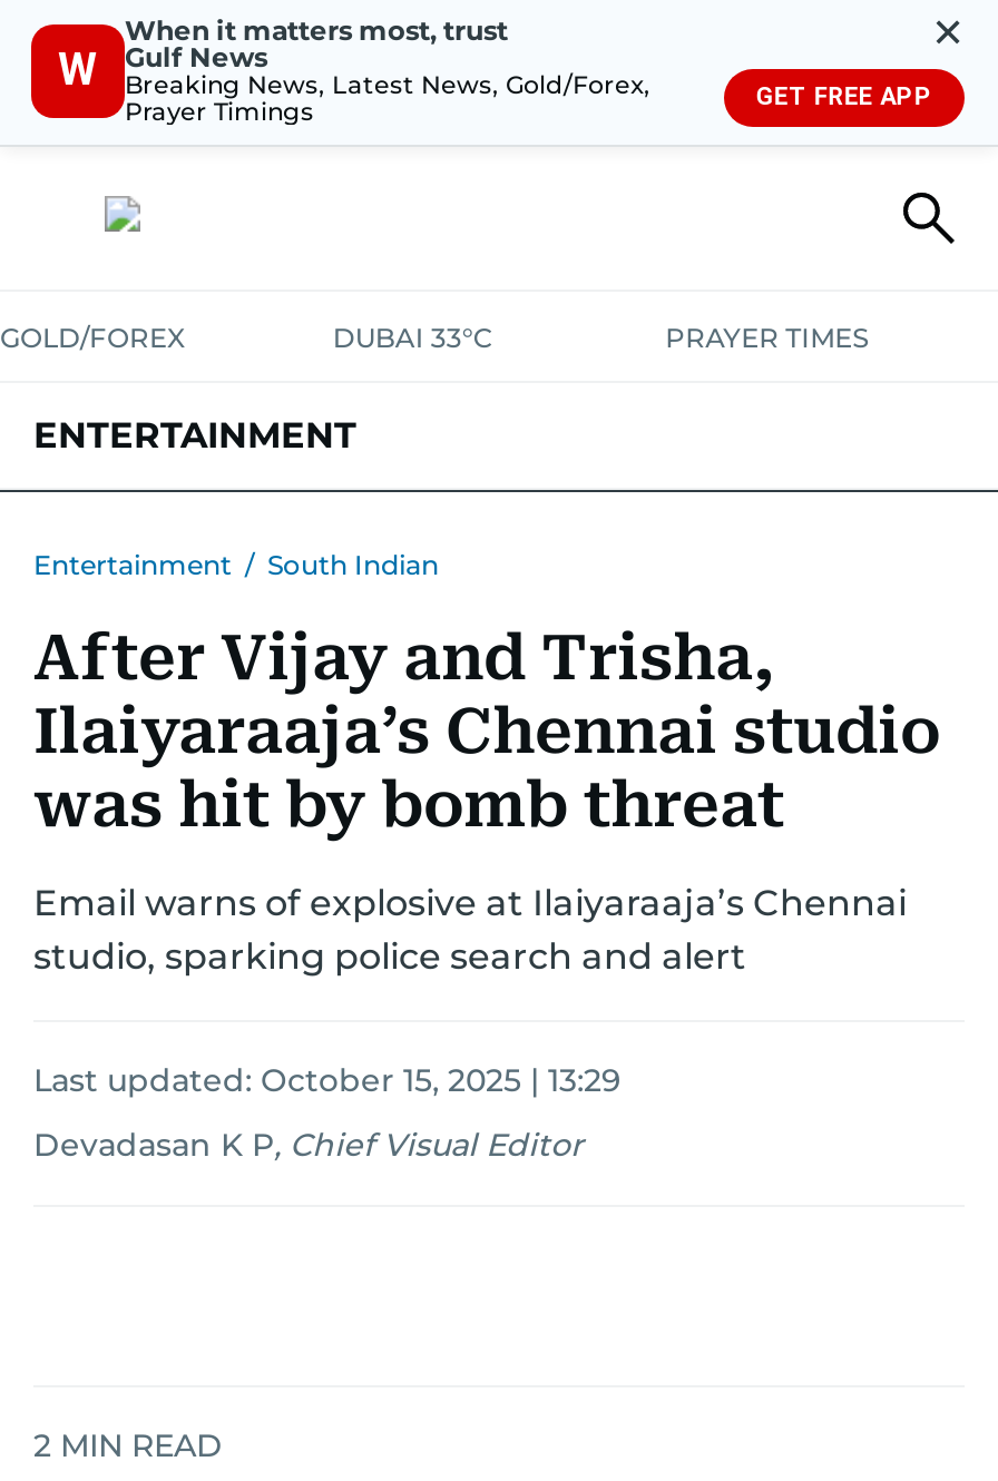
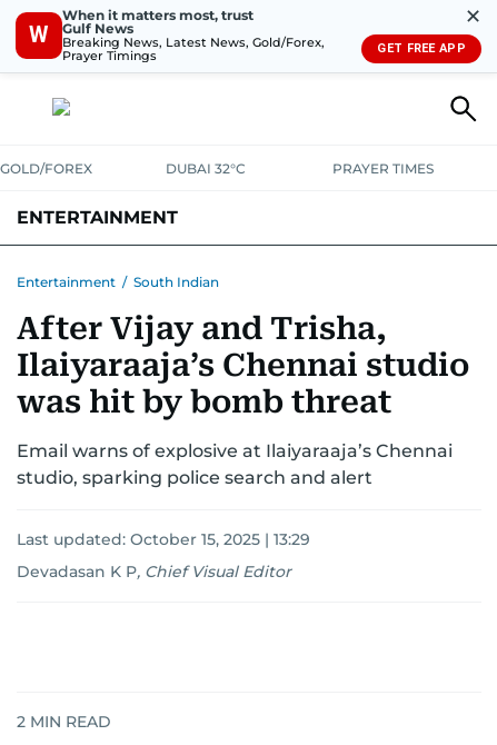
[333,321,493,354] DUBAI 33°C -> [166,160,246,177] DUBAI 32°C

